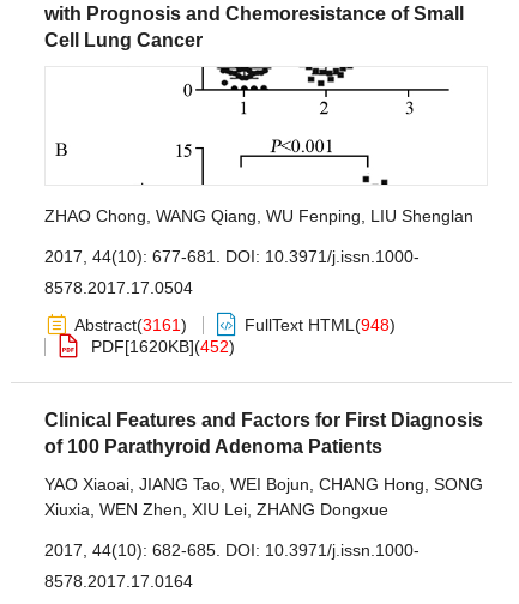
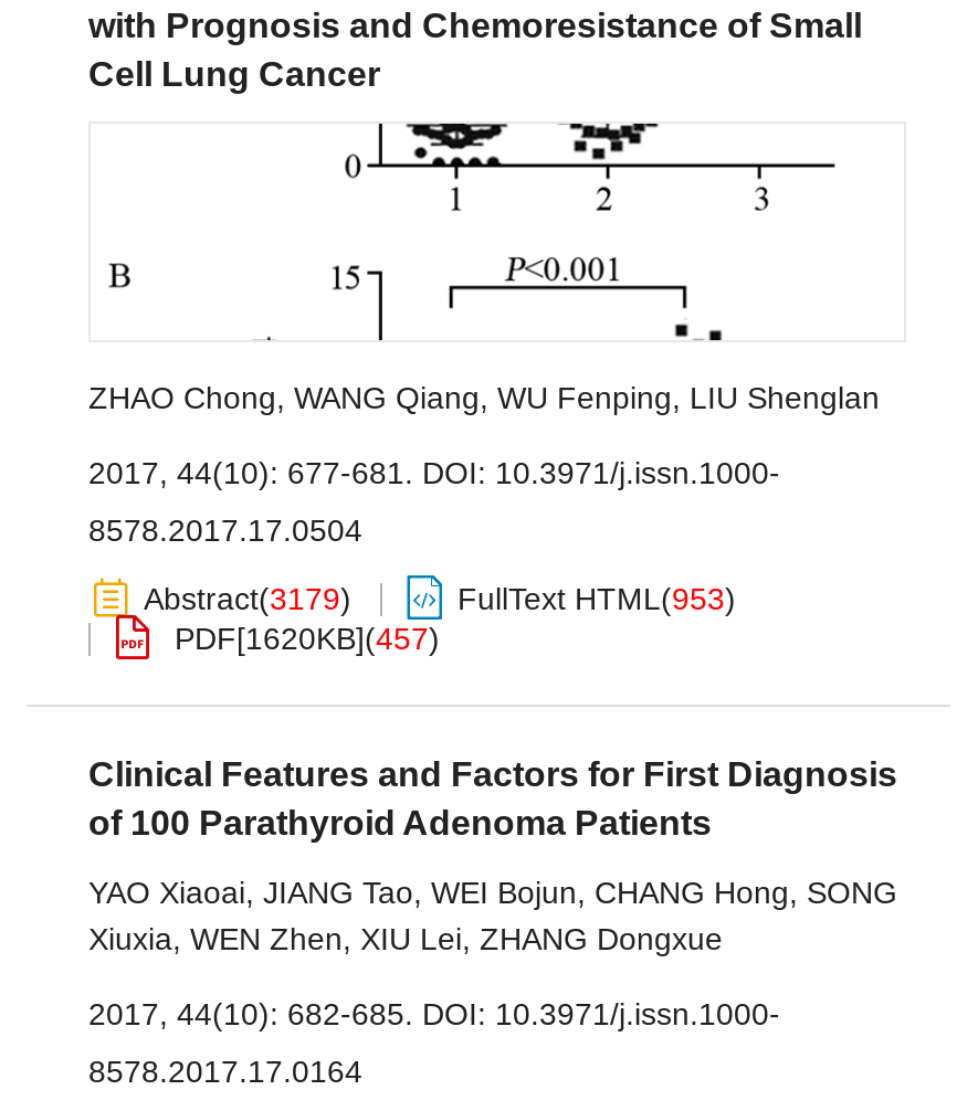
[74,315,187,334] Abstract(3161) -> [144,581,351,616] Abstract(3179)
[245,315,396,334] FullText HTML(948) -> [458,581,736,616] FullText HTML(953)
[91,337,235,356] PDF[1620KB](452) -> [175,621,440,656] PDF[1620KB](457)

